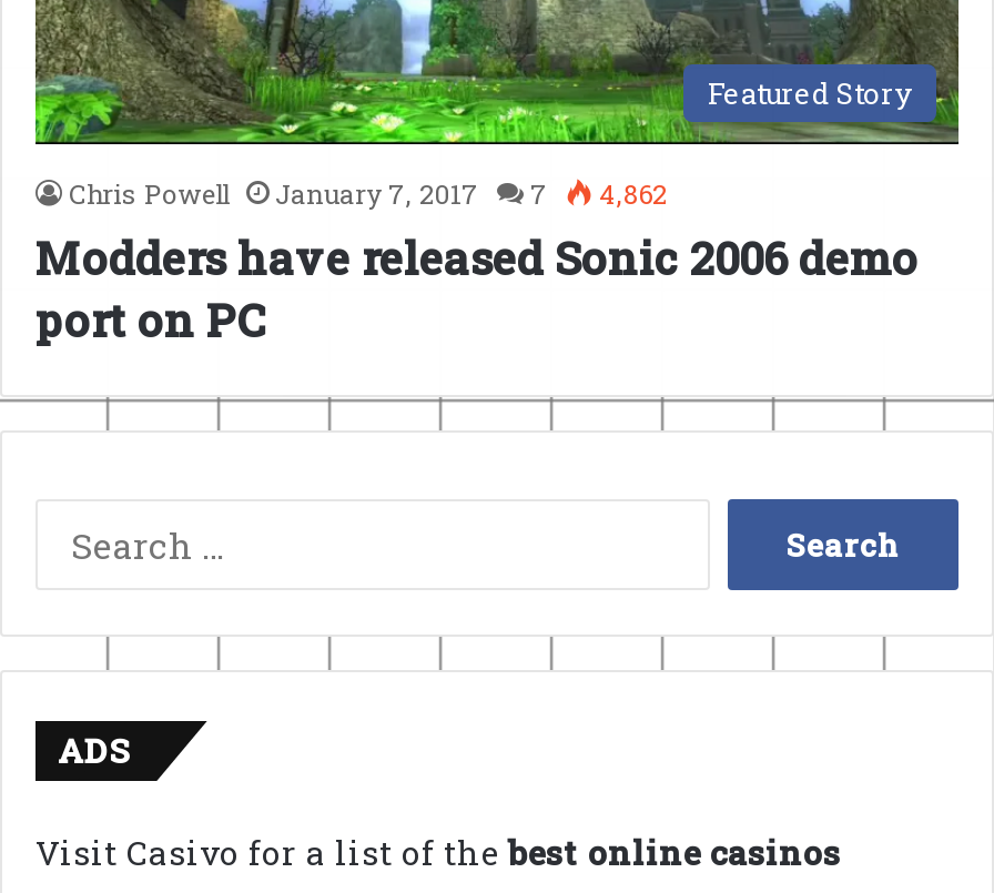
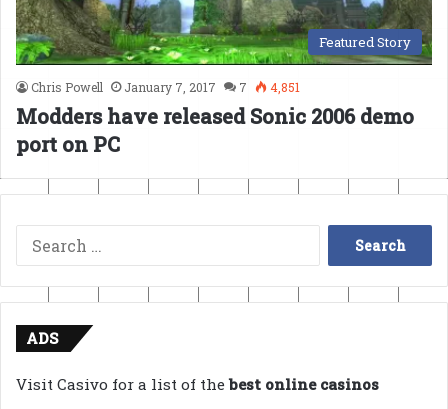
[69,176,668,212] Chris Powell January 7, 2017 7 4,862 -> [31,79,300,95] Chris Powell January 7, 2017 7 4,851

